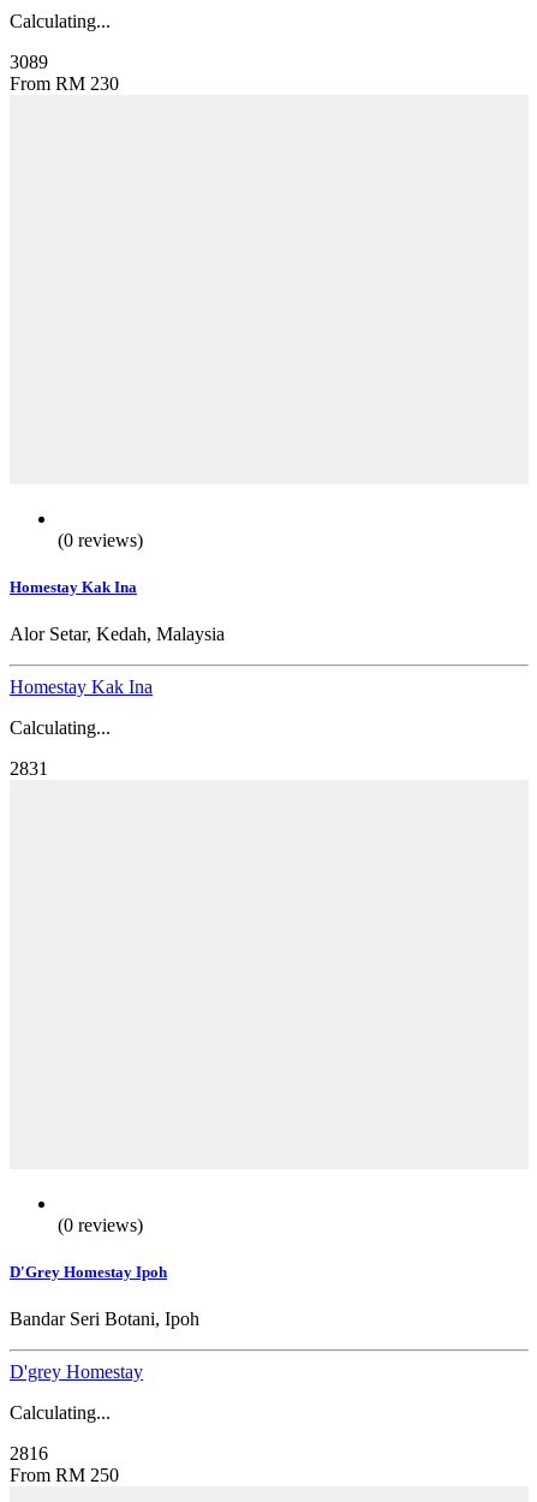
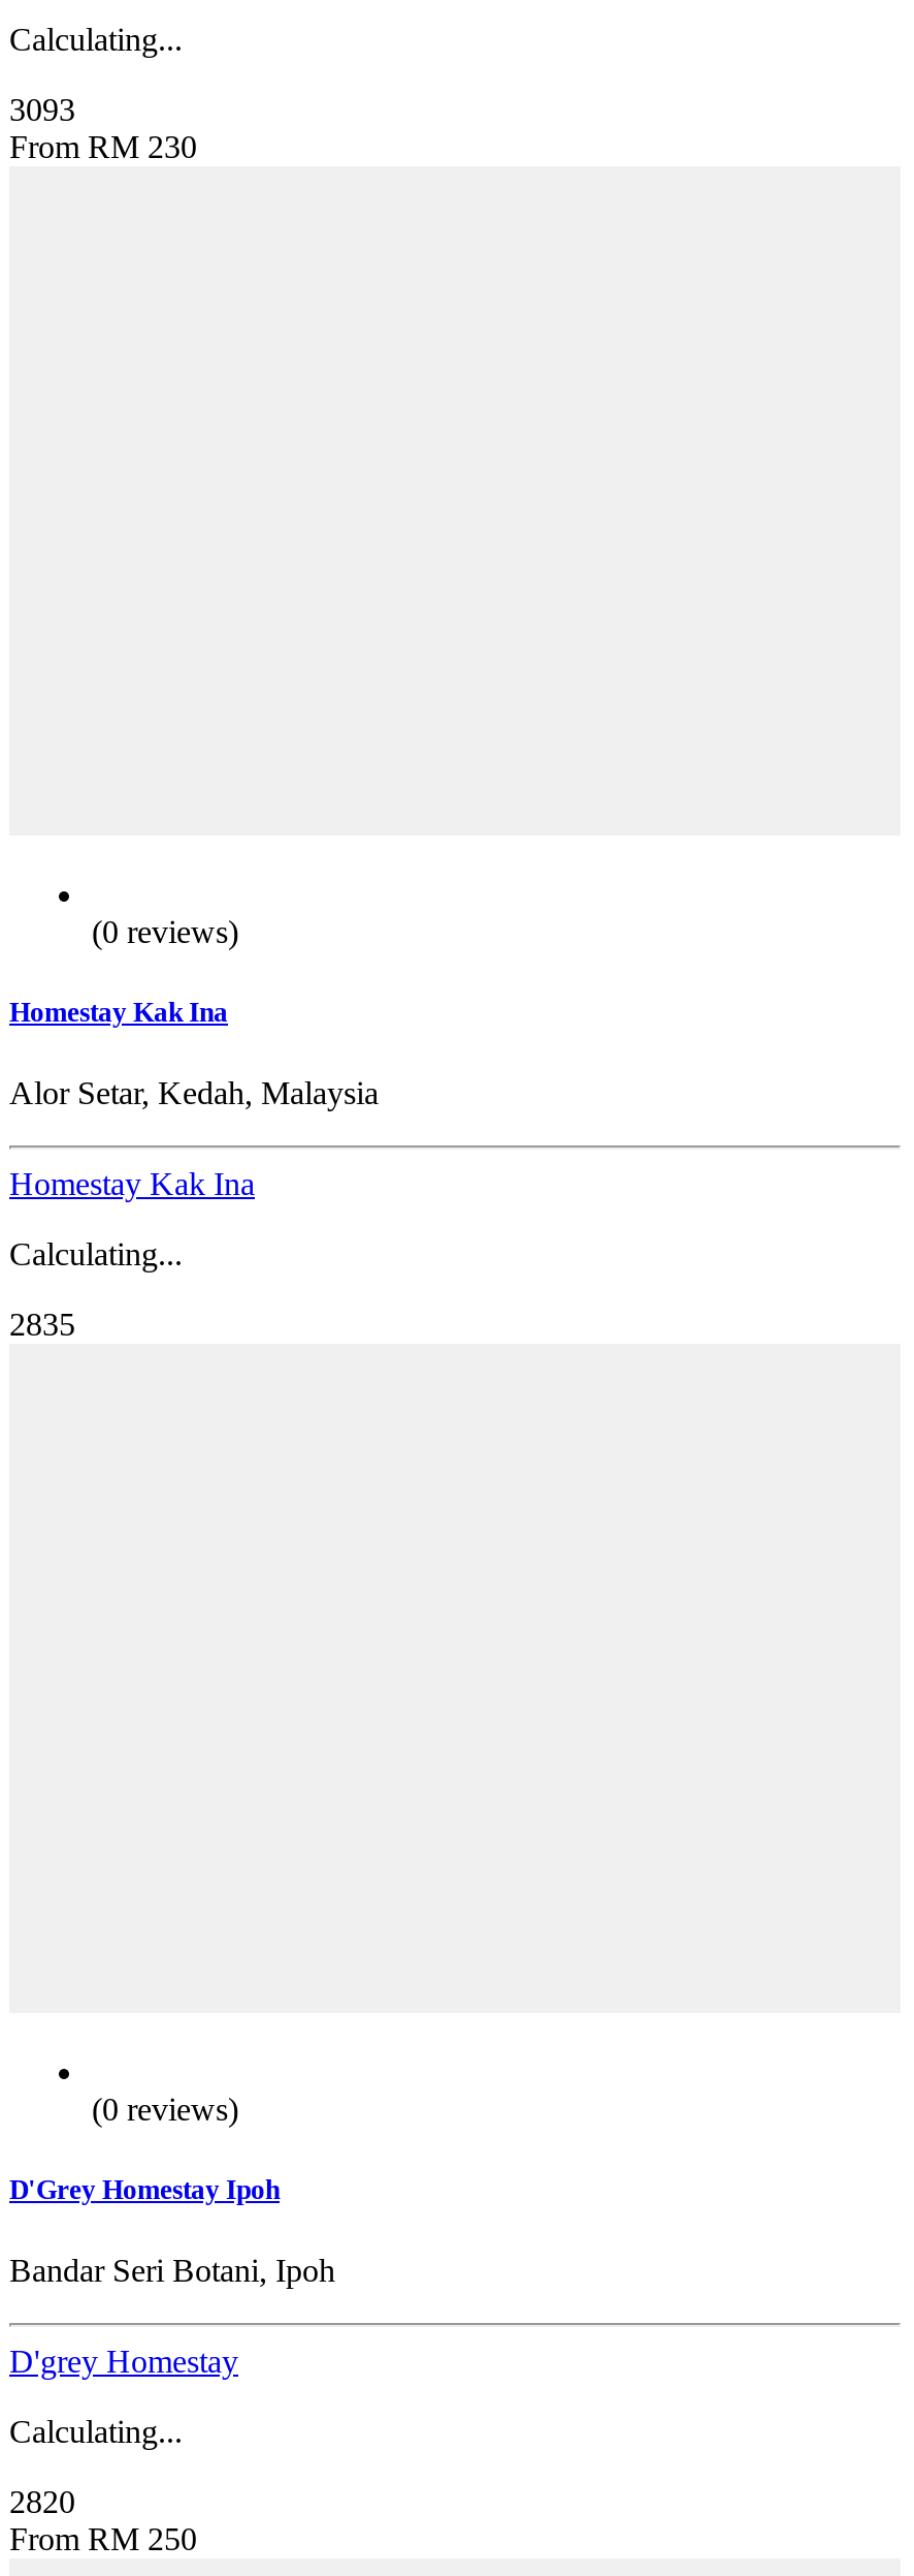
[10,51,48,72] 3089 -> [9,91,75,126] 3093
[10,758,48,779] 2831 -> [9,1307,75,1342] 2835
[10,1443,48,1464] 2816 -> [9,2485,75,2520] 2820

